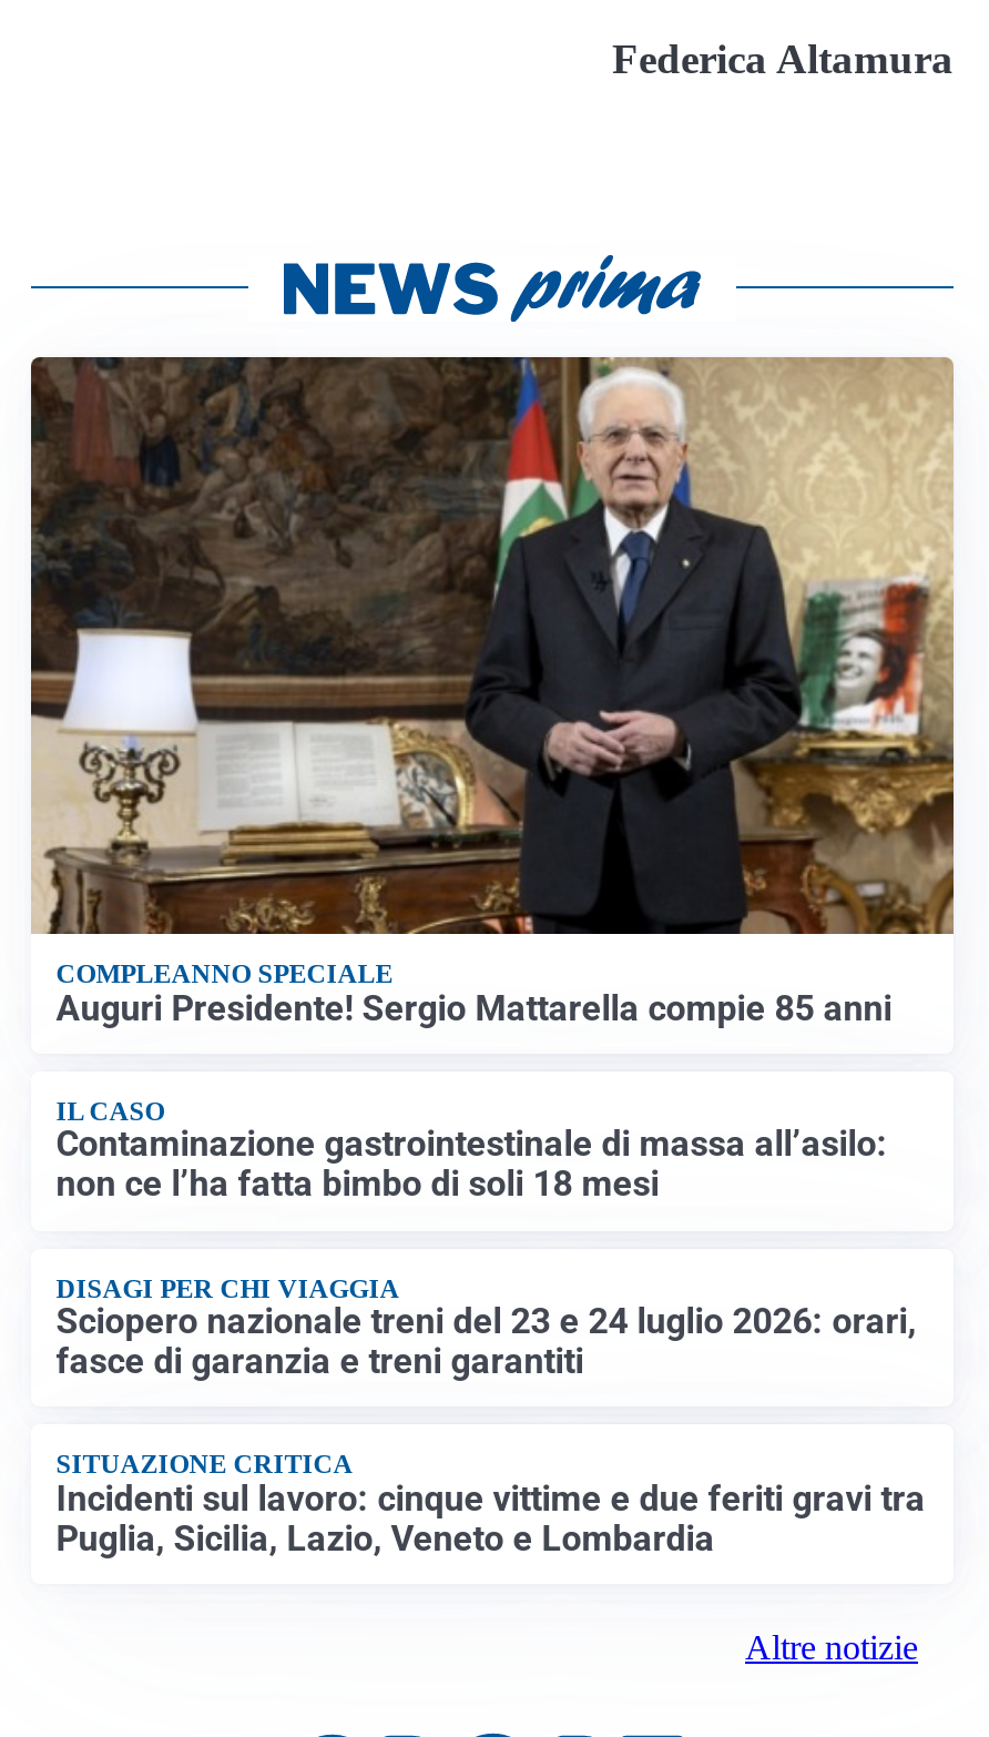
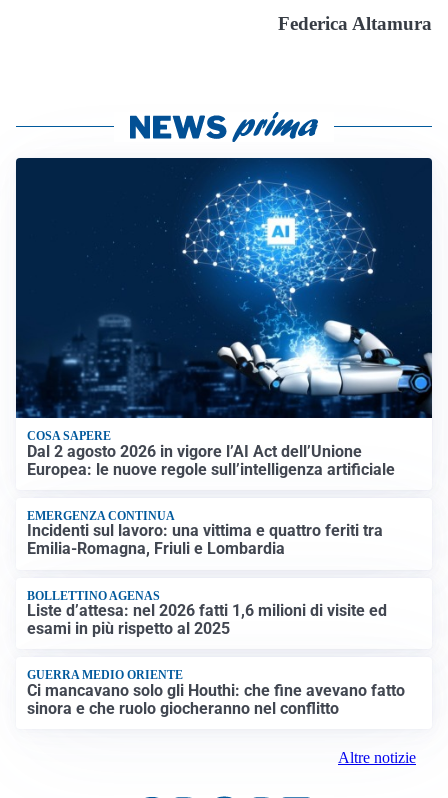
[29,355,956,1028] [image] | COMPLEANNO SPECIALE | Auguri Presidente! Sergio Mattarella compie 85 anni -> [15,157,433,479] [image] | COSA SAPERE | Dal 2 agosto 2026 in vigore l’AI Act dell’Unione | Europea: le nuove regole sull’intelligenza artificiale
[56,1096,887,1205] IL CASO | Contaminazione gastrointestinale di massa all’asilo: | non ce l’ha fatta bimbo di soli 18 mesi -> [27,509,383,558] EMERGENZA CONTINUA | Incidenti sul lavoro: una vittima e quattro feriti tra | Emilia-Romagna, Friuli e Lombardia
[56,1273,916,1382] DISAGI PER CHI VIAGGIA | Sciopero nazionale treni del 23 e 24 luglio 2026: orari, | fasce di garanzia e treni garantiti -> [27,589,387,638] BOLLETTINO AGENAS | Liste d’attesa: nel 2026 fatti 1,6 milioni di visite ed | esami in più rispetto al 2025
[56,1450,925,1559] SITUAZIONE CRITICA | Incidenti sul lavoro: cinque vittime e due feriti gravi tra | Puglia, Sicilia, Lazio, Veneto e Lombardia -> [27,668,405,718] GUERRA MEDIO ORIENTE | Ci mancavano solo gli Houthi: che fine avevano fatto | sinora e che ruolo giocheranno nel conflitto

